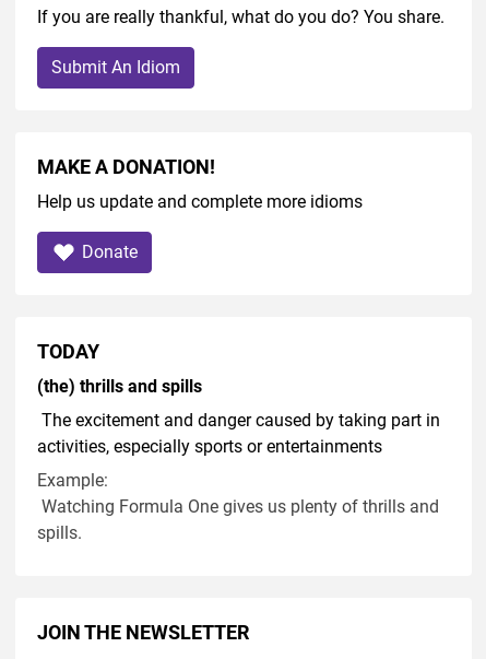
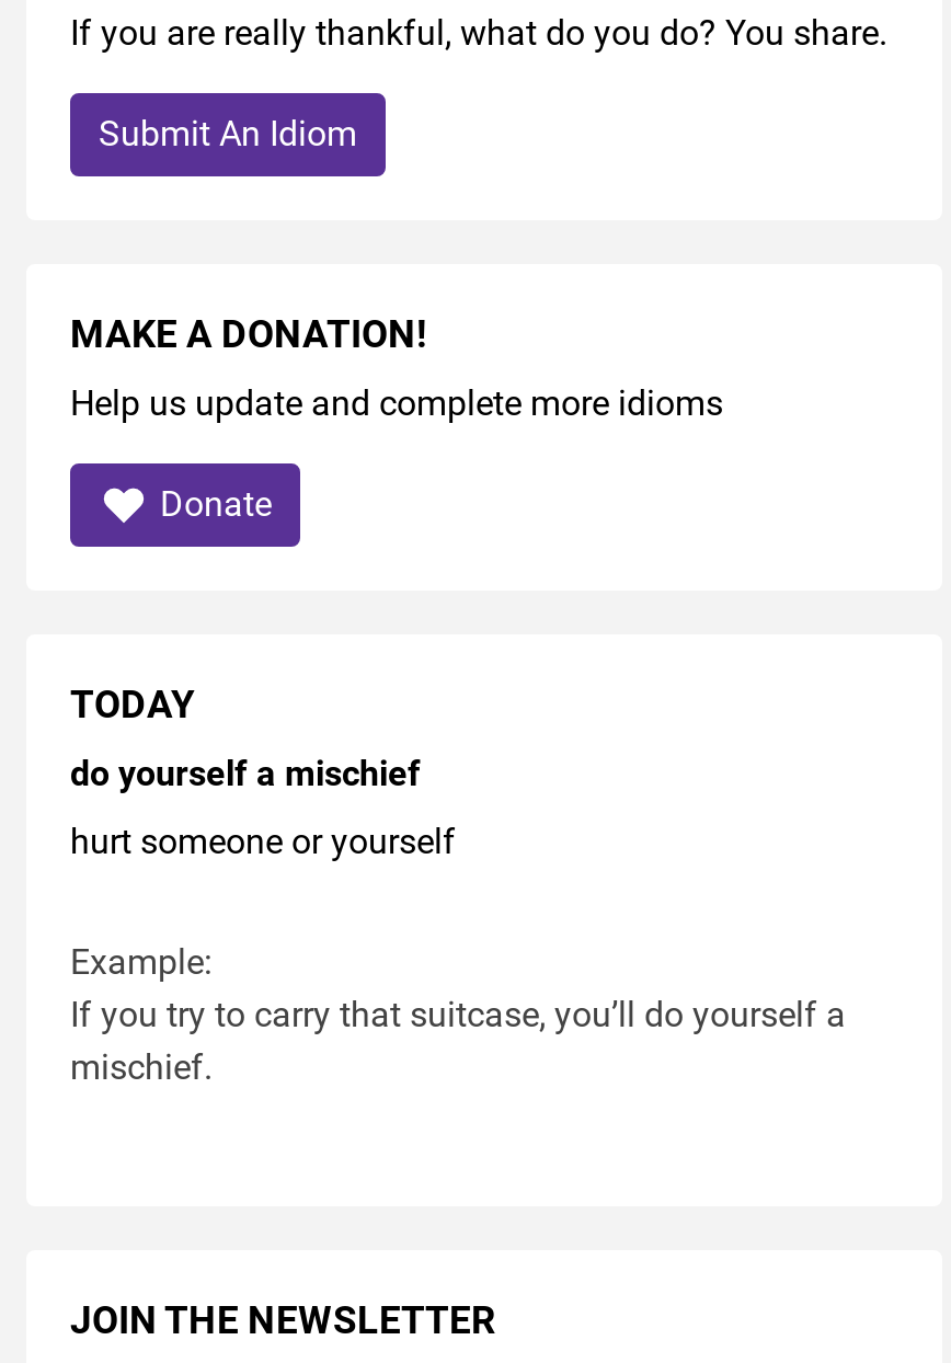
[37,376,202,397] (the) thrills and spills -> [70,753,421,794] do yourself a mischief
[37,410,440,457] The excitement and danger caused by taking part in | activities, especially sports or entertainments -> [70,821,456,862] hurt someone or yourself
[37,496,439,543] Watching Formula One gives us plenty of thrills and | spills. -> [70,994,846,1088] If you try to carry that suitcase, you’ll do yourself a | mischief.

